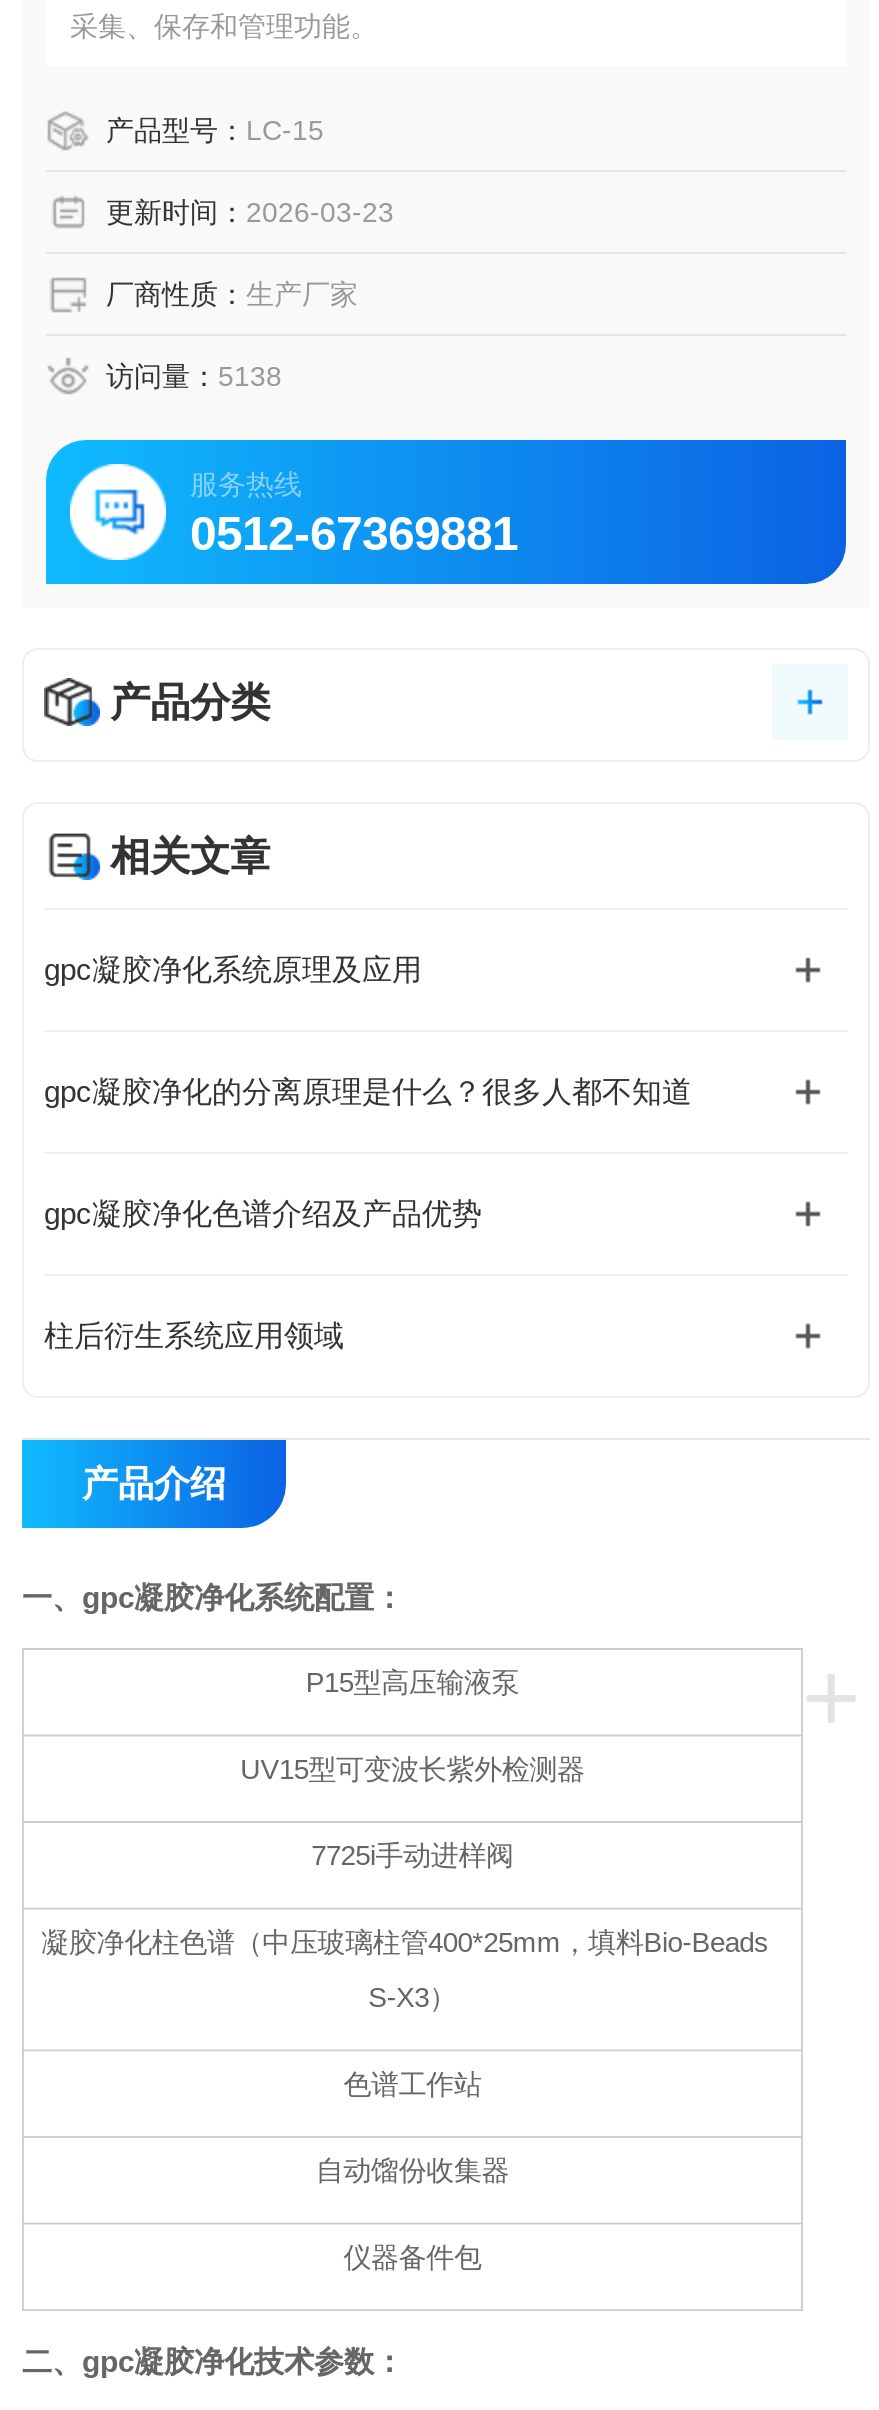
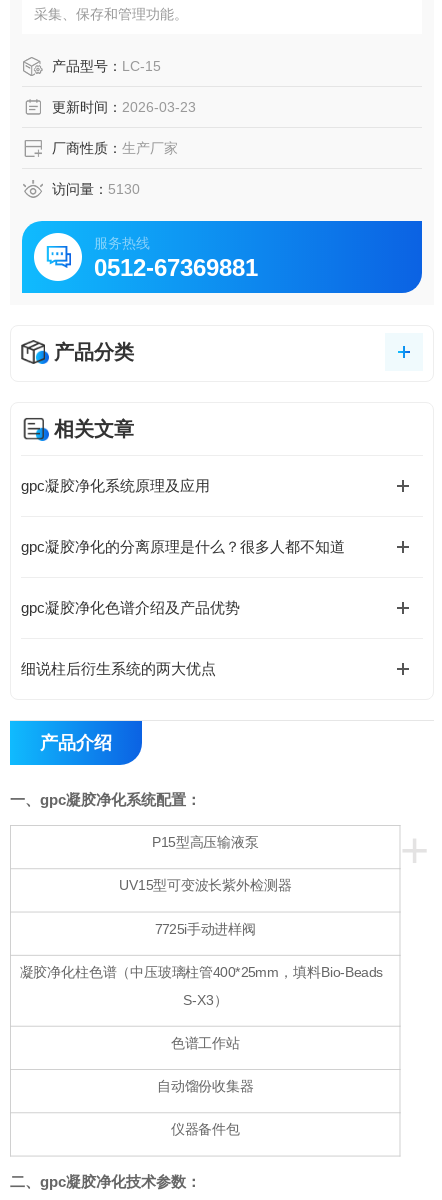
[106,360,282,392] 访问量：5138 -> [52,181,140,197] 访问量：5130
[44,1318,344,1352] 柱后衍生系统应用领域 -> [21,660,216,677] 细说柱后衍生系统的两大优点

